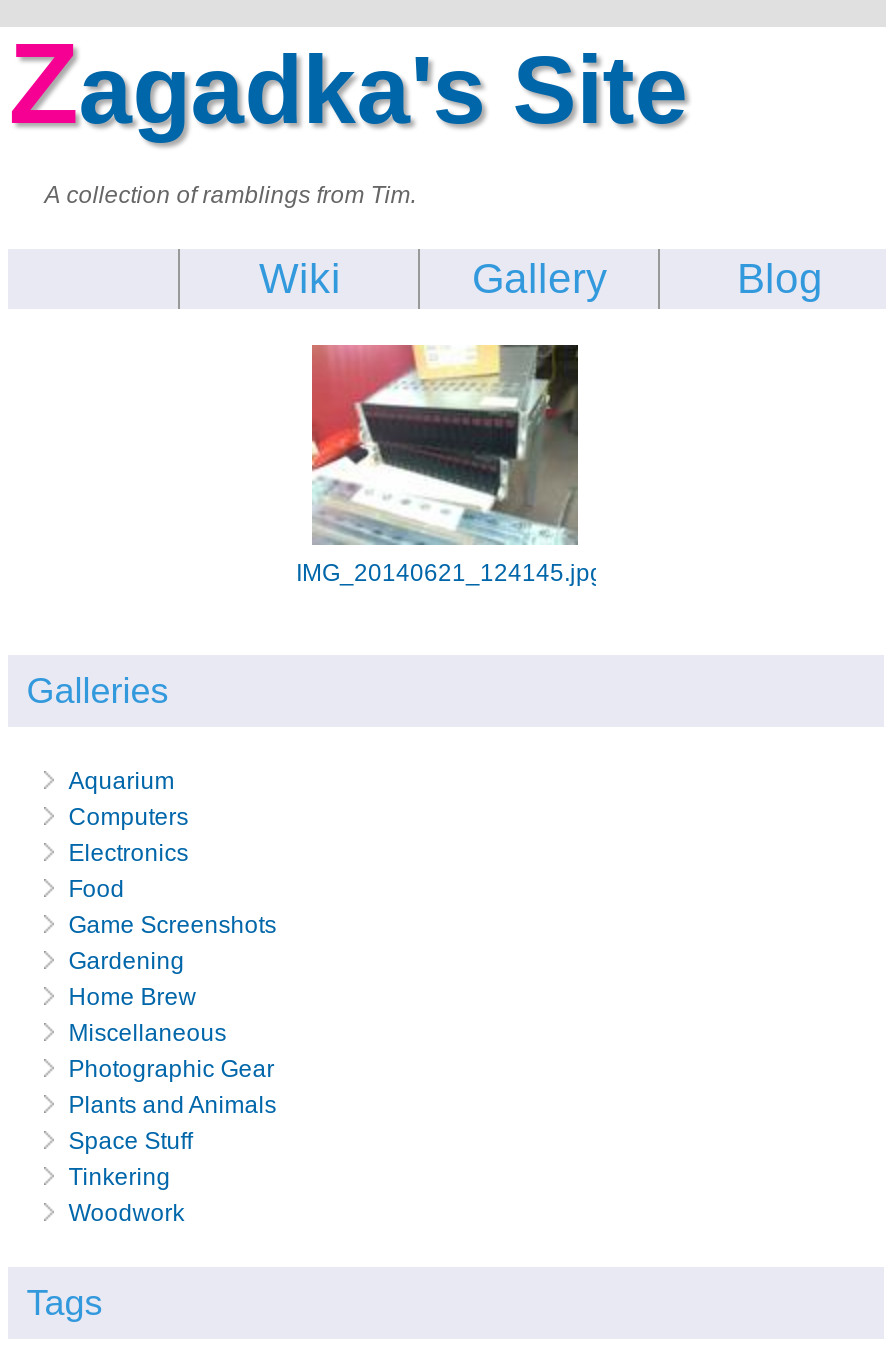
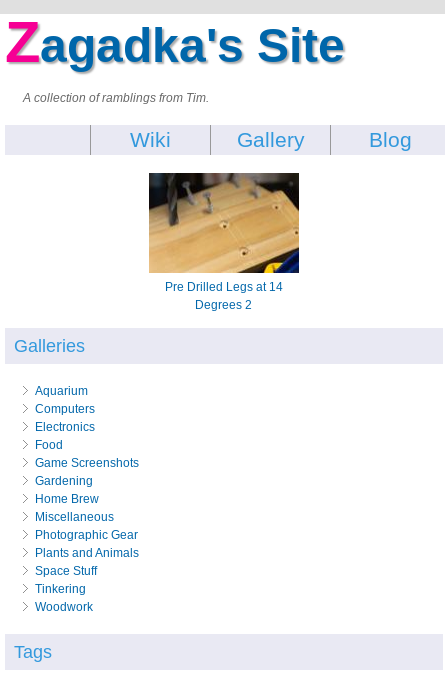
[296,343,604,587] [image] | IMG_20140621_124145.jpg -> [148,172,300,312] [image] | Pre Drilled Legs at 14 | Degrees 2

